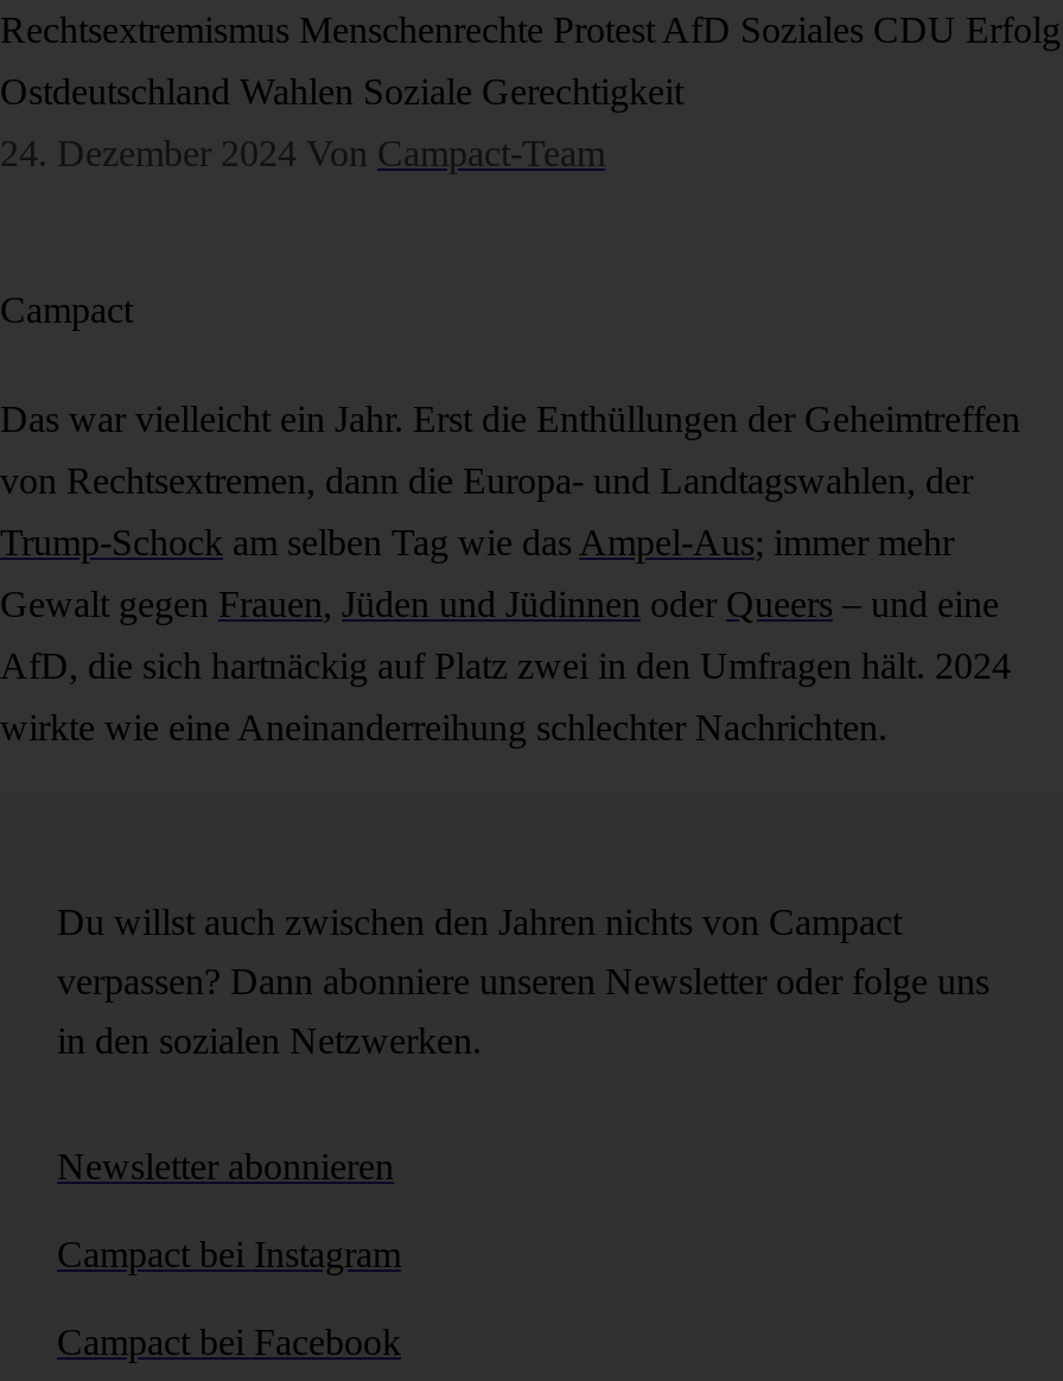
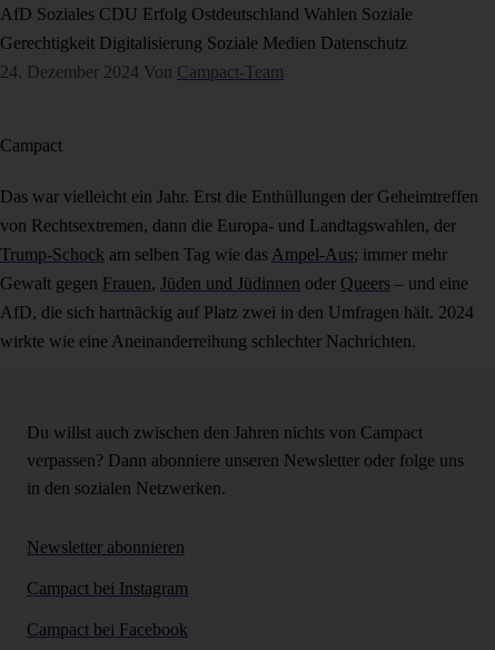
[0,9,1061,50] Rechtsextremismus Menschenrechte Protest AfD Soziales CDU Erfolg -> [0,4,413,23] AfD Soziales CDU Erfolg Ostdeutschland Wahlen Soziale
[0,71,683,112] Ostdeutschland Wahlen Soziale Gerechtigkeit -> [0,33,407,52] Gerechtigkeit Digitalisierung Soziale Medien Datenschutz

